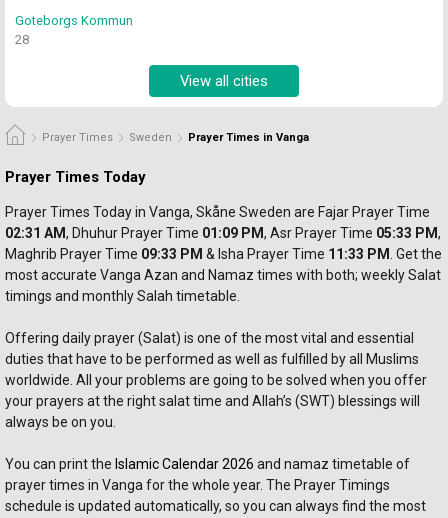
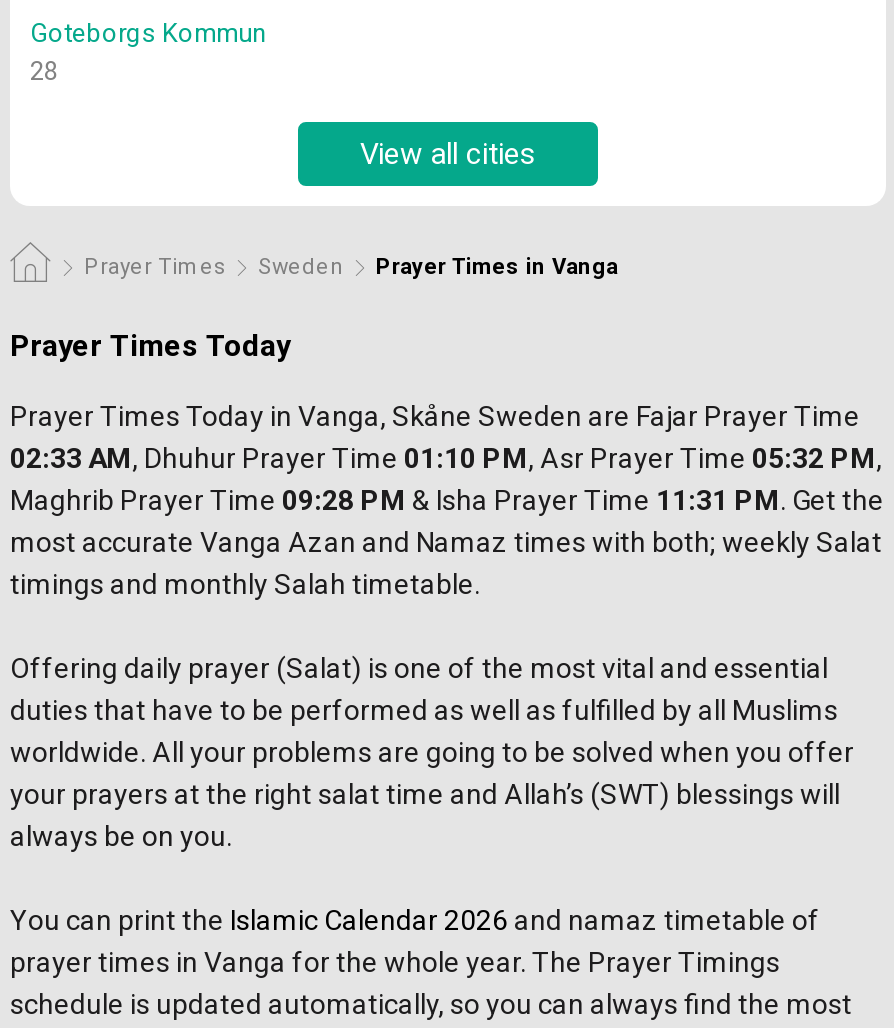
[5,225,441,241] 02:31 AM, Dhuhur Prayer Time 01:09 PM, Asr Prayer Time 05:33 PM, -> [10,442,882,474] 02:33 AM, Dhuhur Prayer Time 01:10 PM, Asr Prayer Time 05:32 PM,
[5,246,442,262] Maghrib Prayer Time 09:33 PM & Isha Prayer Time 11:33 PM. Get the -> [10,484,884,516] Maghrib Prayer Time 09:28 PM & Isha Prayer Time 11:31 PM. Get the

